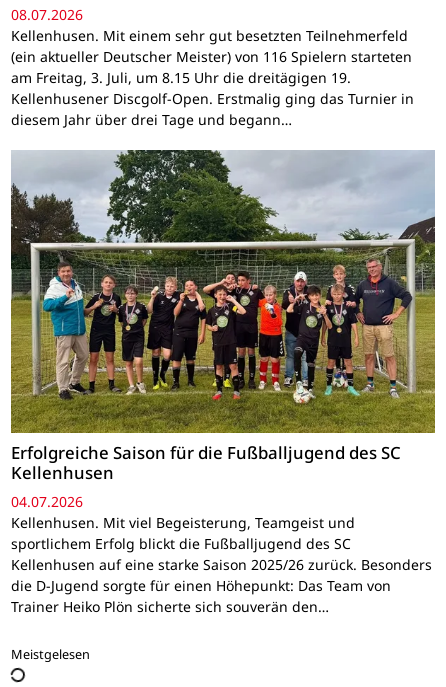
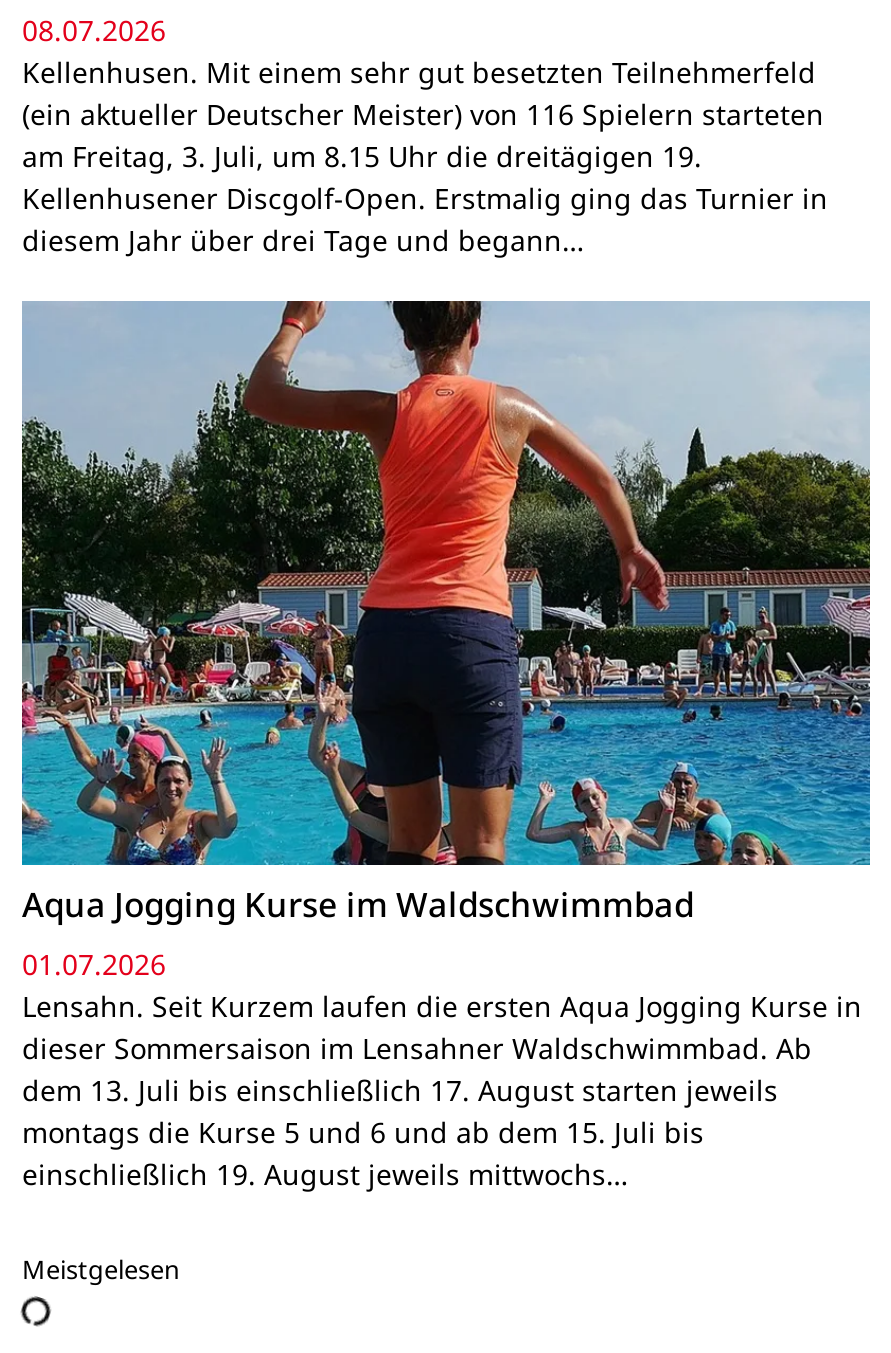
[10,149,436,616] [image] | Erfolgreiche Saison für die Fußballjugend des SC | Kellenhusen | 04.07.2026 | Kellenhusen. Mit viel Begeisterung, Teamgeist und | sportlichem Erfolg blickt die Fußballjugend des SC | Kellenhusen auf eine starke Saison 2025/26 zurück. Besonders | die D-Jugend sorgte für einen Höhepunkt: Das Team von | Trainer Heiko Plön sicherte sich souverän den… -> [20,300,872,1192] [image] | Aqua Jogging Kurse im Waldschwimmbad | 01.07.2026 | Lensahn. Seit Kurzem laufen die ersten Aqua Jogging Kurse in | dieser Sommersaison im Lensahner Waldschwimmbad. Ab | dem 13. Juli bis einschließlich 17. August starten jeweils | montags die Kurse 5 und 6 und ab dem 15. Juli bis | einschließlich 19. August jeweils mittwochs…

